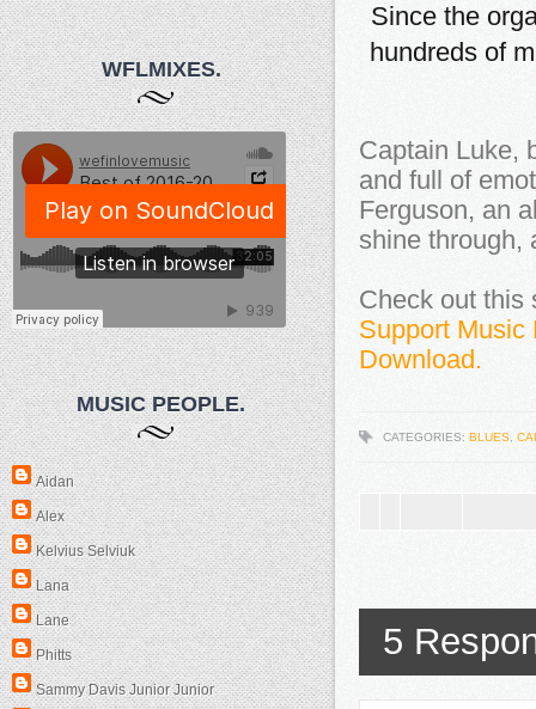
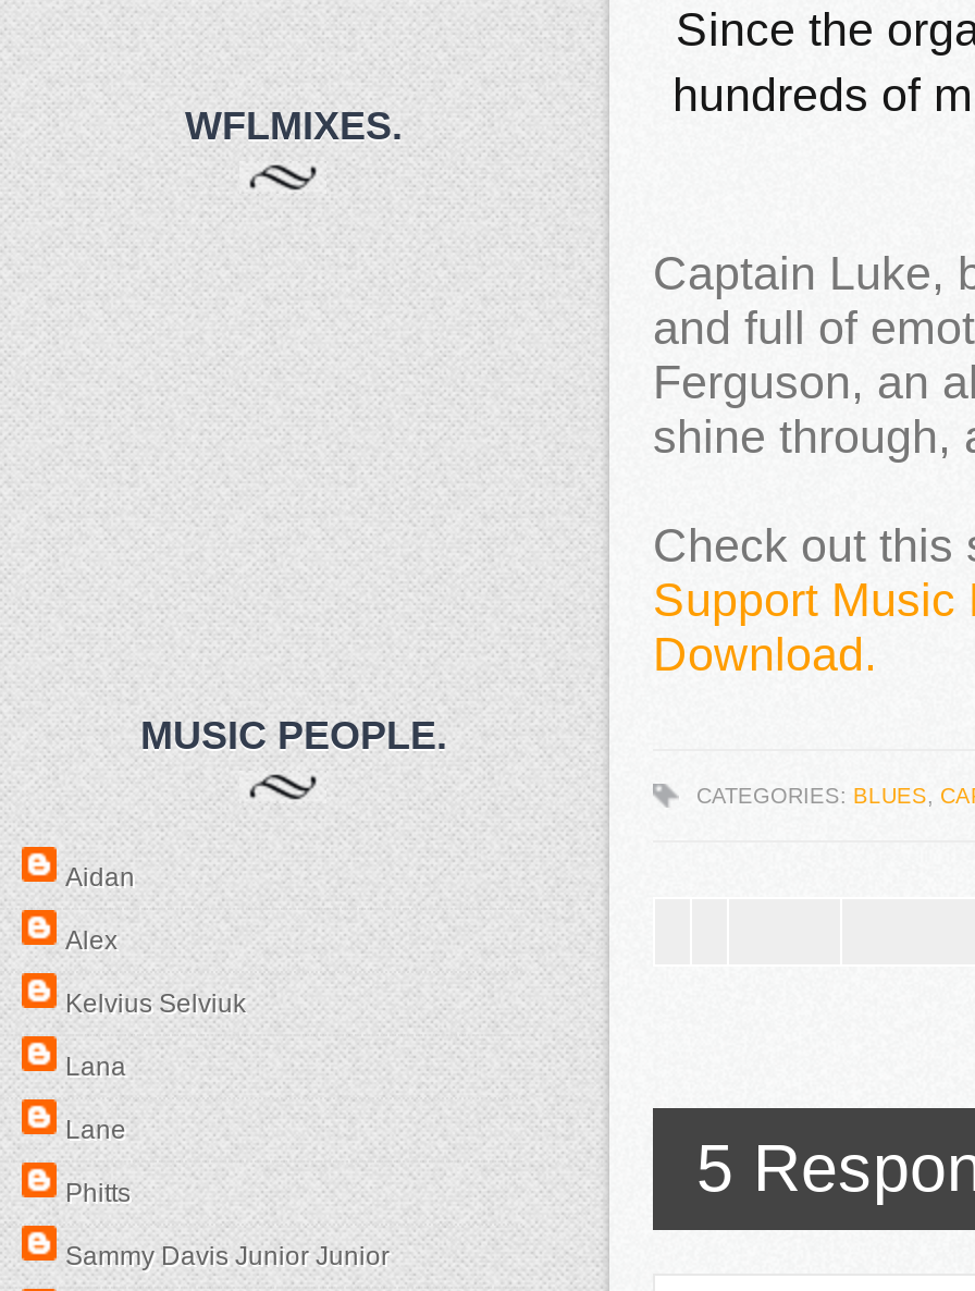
[13,132,287,328] [image] -> none

